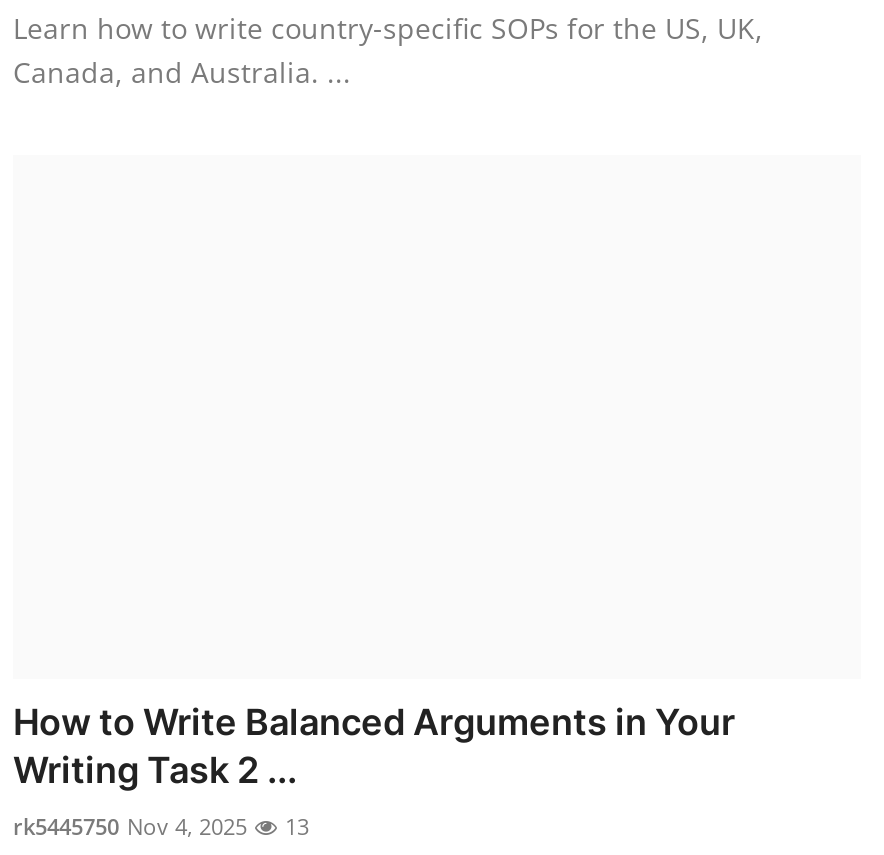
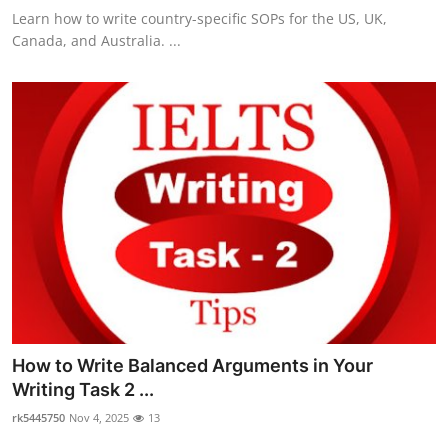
none -> [11,81,437,345] [image]

